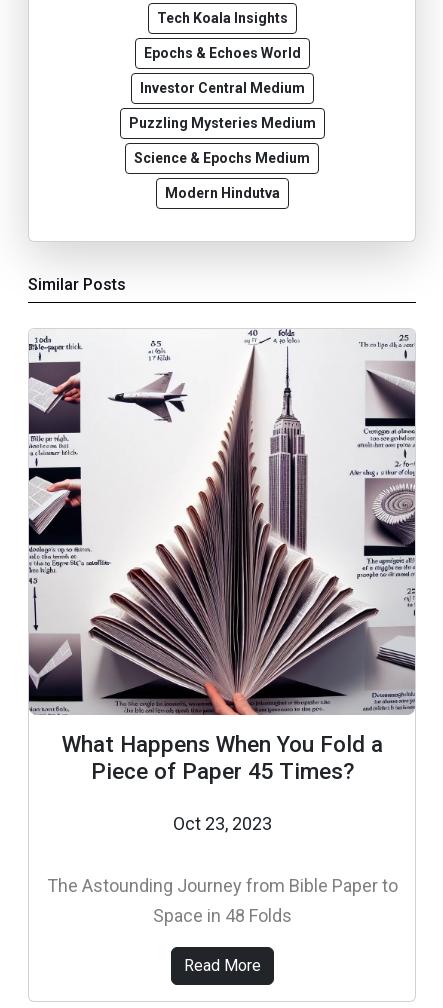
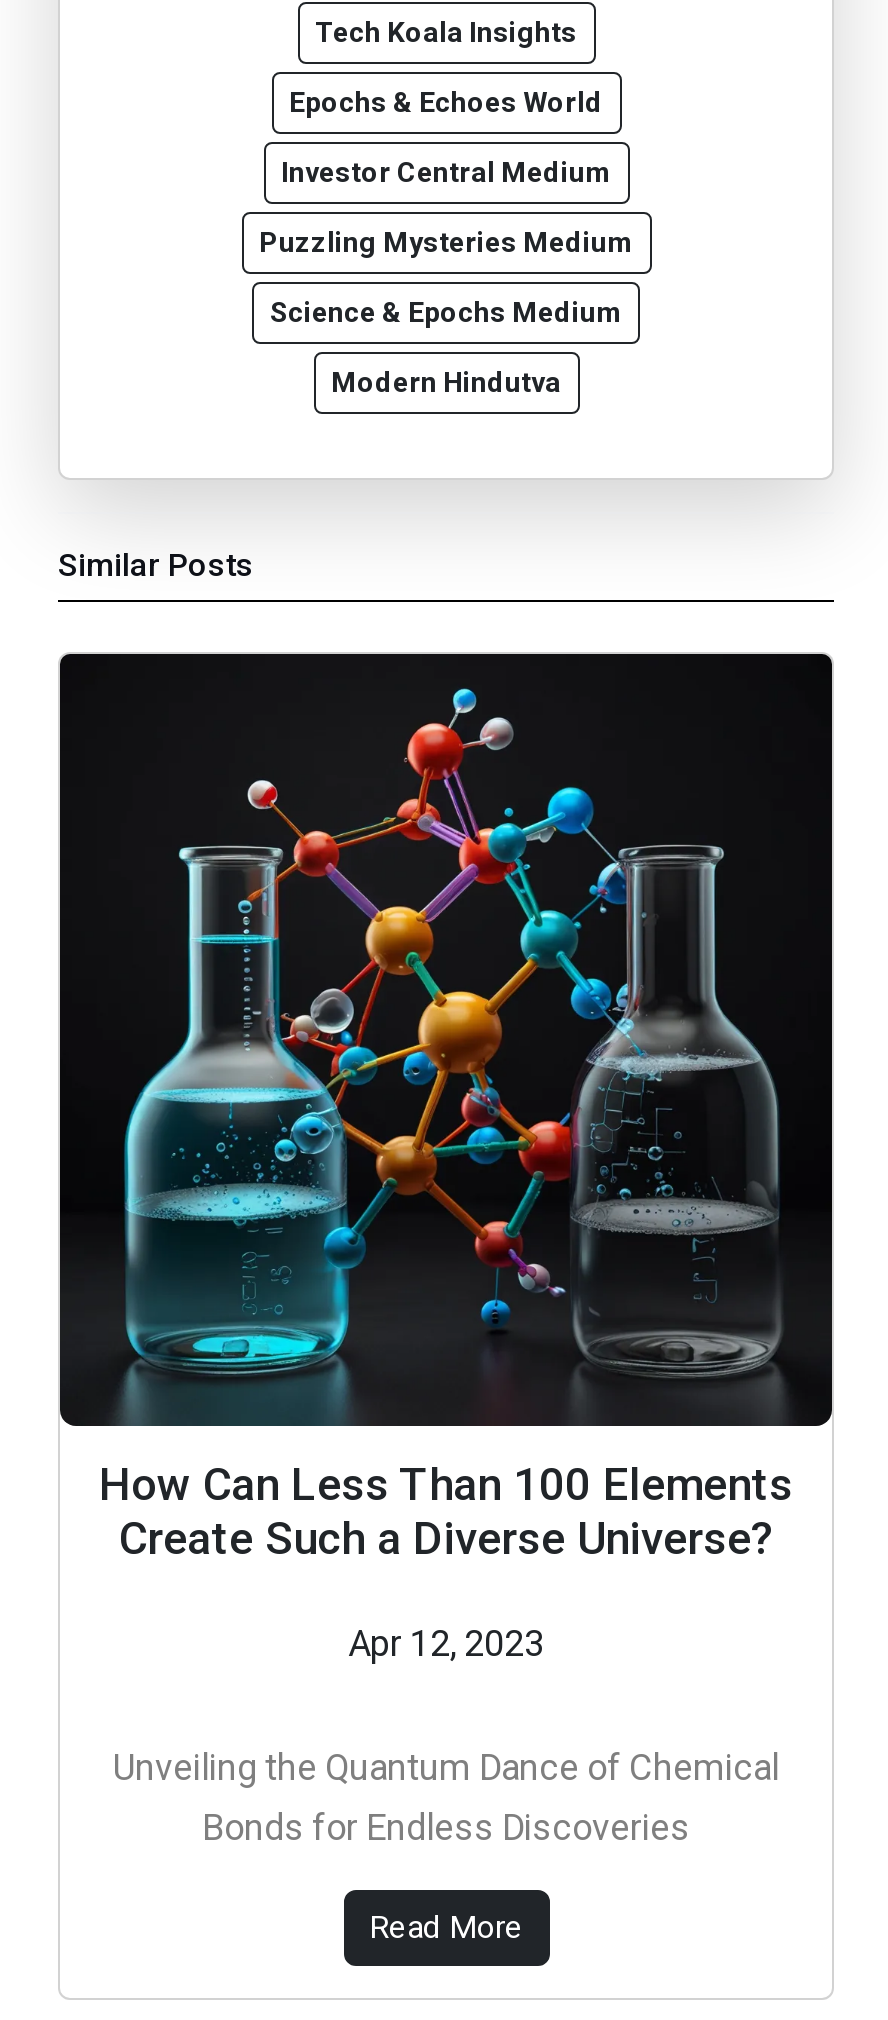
[28,329,416,784] [image] | What Happens When You Fold a | Piece of Paper 45 Times? -> [58,652,834,1564] [image] | How Can Less Than 100 Elements | Create Such a Diverse Universe?
[172,813,271,834] Oct 23, 2023 -> [348,1622,544,1664] Apr 12, 2023
[46,875,397,926] The Astounding Journey from Bible Paper to | Space in 48 Folds -> [113,1746,779,1848] Unveiling the Quantum Dance of Chemical | Bonds for Endless Discoveries

